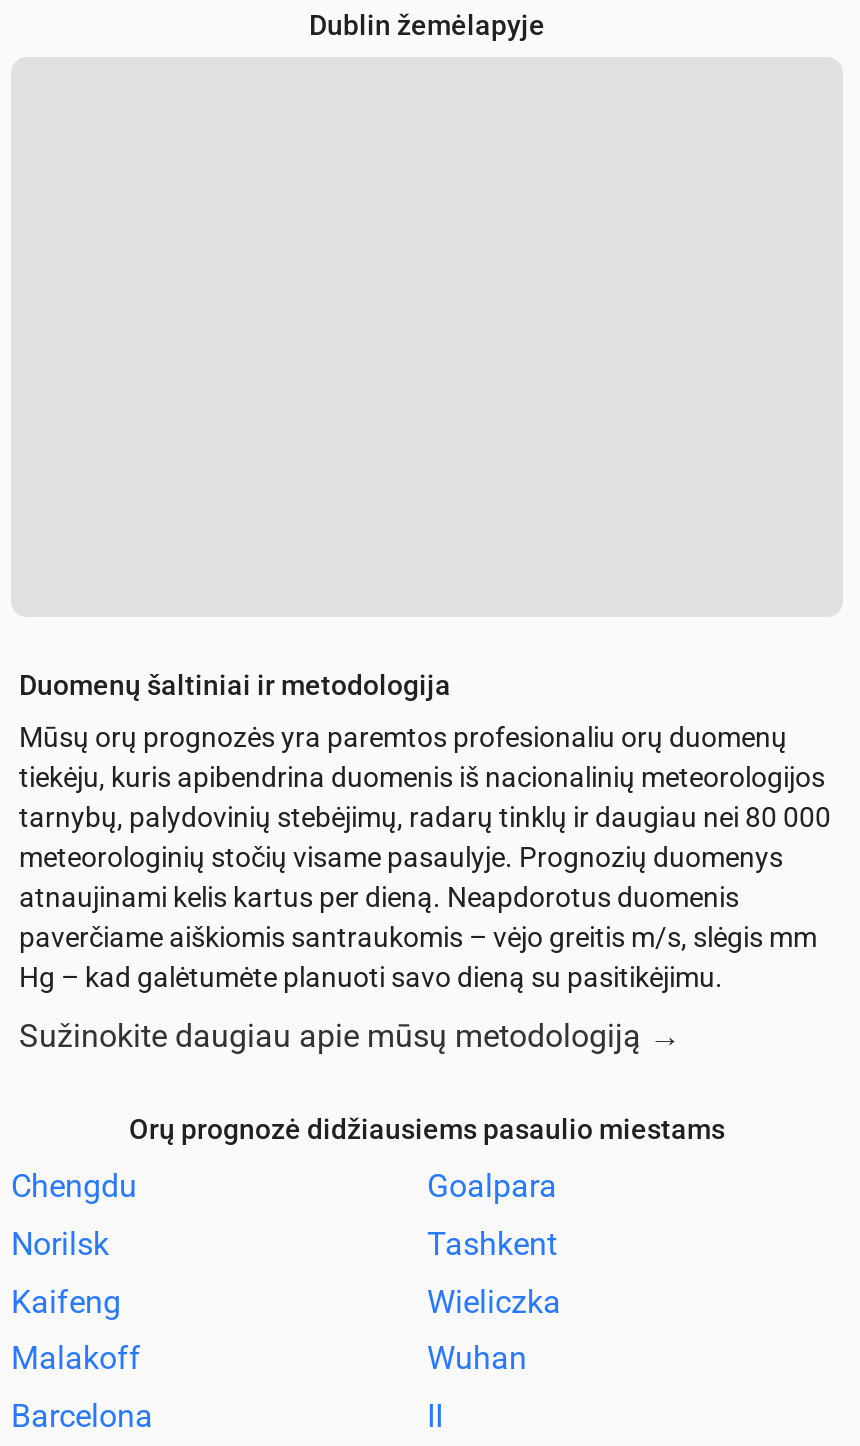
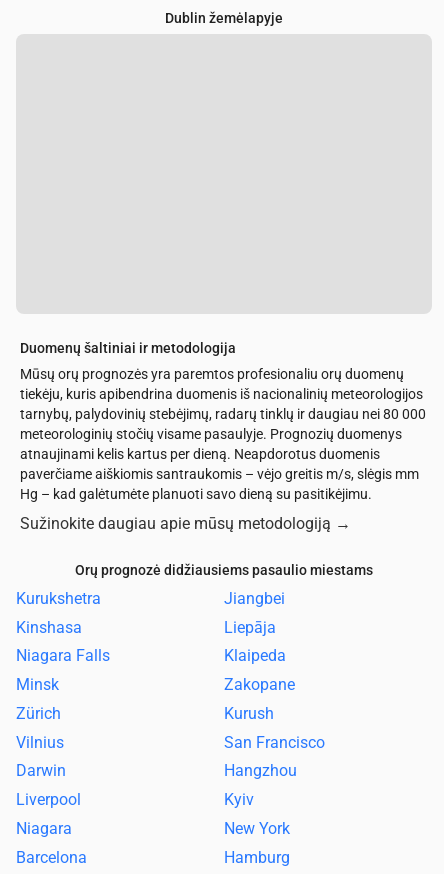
[11,1166,561,1377] Chengdu | Goalpara | Norilsk | Tashkent | Kaifeng | Wieliczka | Malakoff | Wuhan -> [16,589,325,838] Kurukshetra | Jiangbei | Kinshasa | Liepāja | Niagara Falls | Klaipeda | Minsk | Zakopane | Zürich | Kurush | Vilnius | San Francisco | Darwin | Hangzhou | Liverpool | Kyiv | Niagara | New York
[427,1396,443,1434] II -> [224,847,290,866] Hamburg

